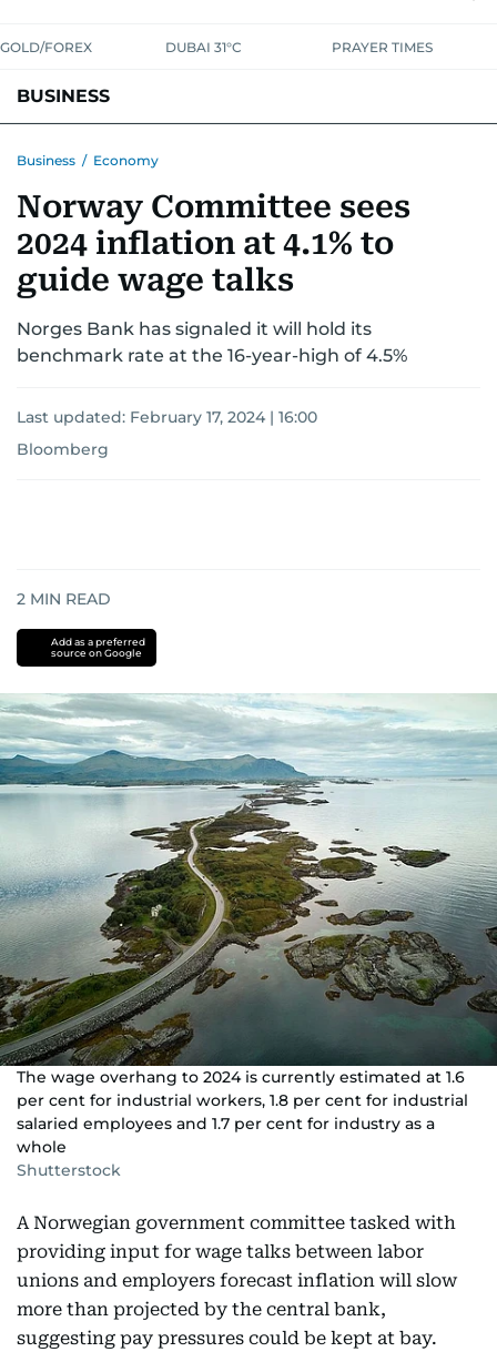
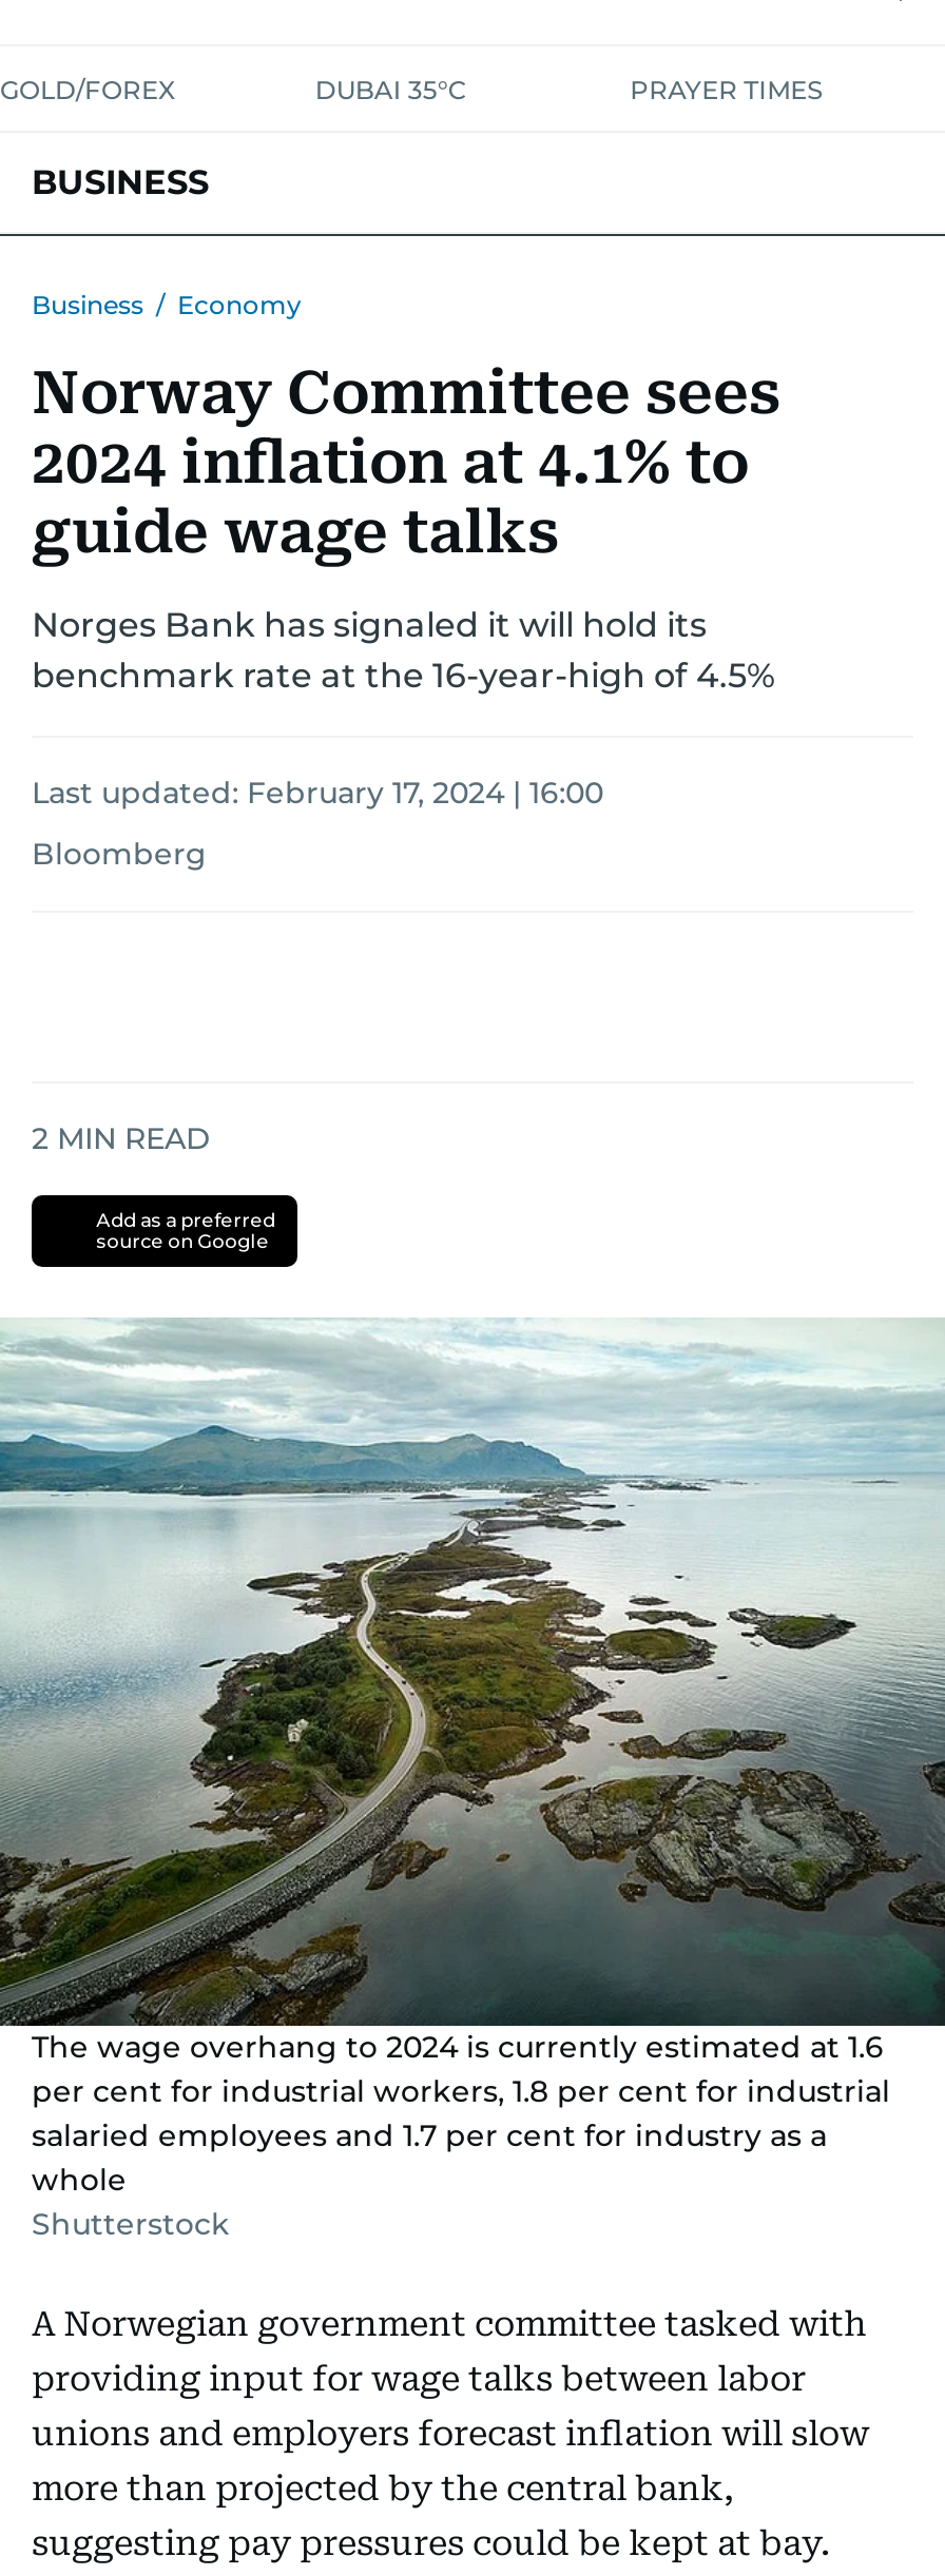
[166,39,242,55] DUBAI 31°C -> [315,74,467,105] DUBAI 35°C

